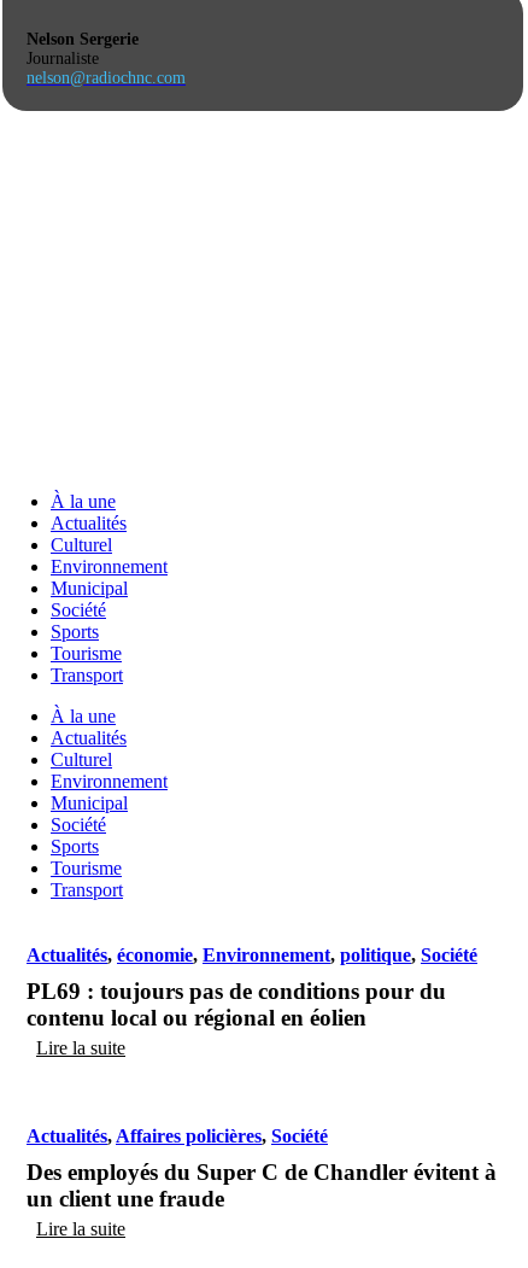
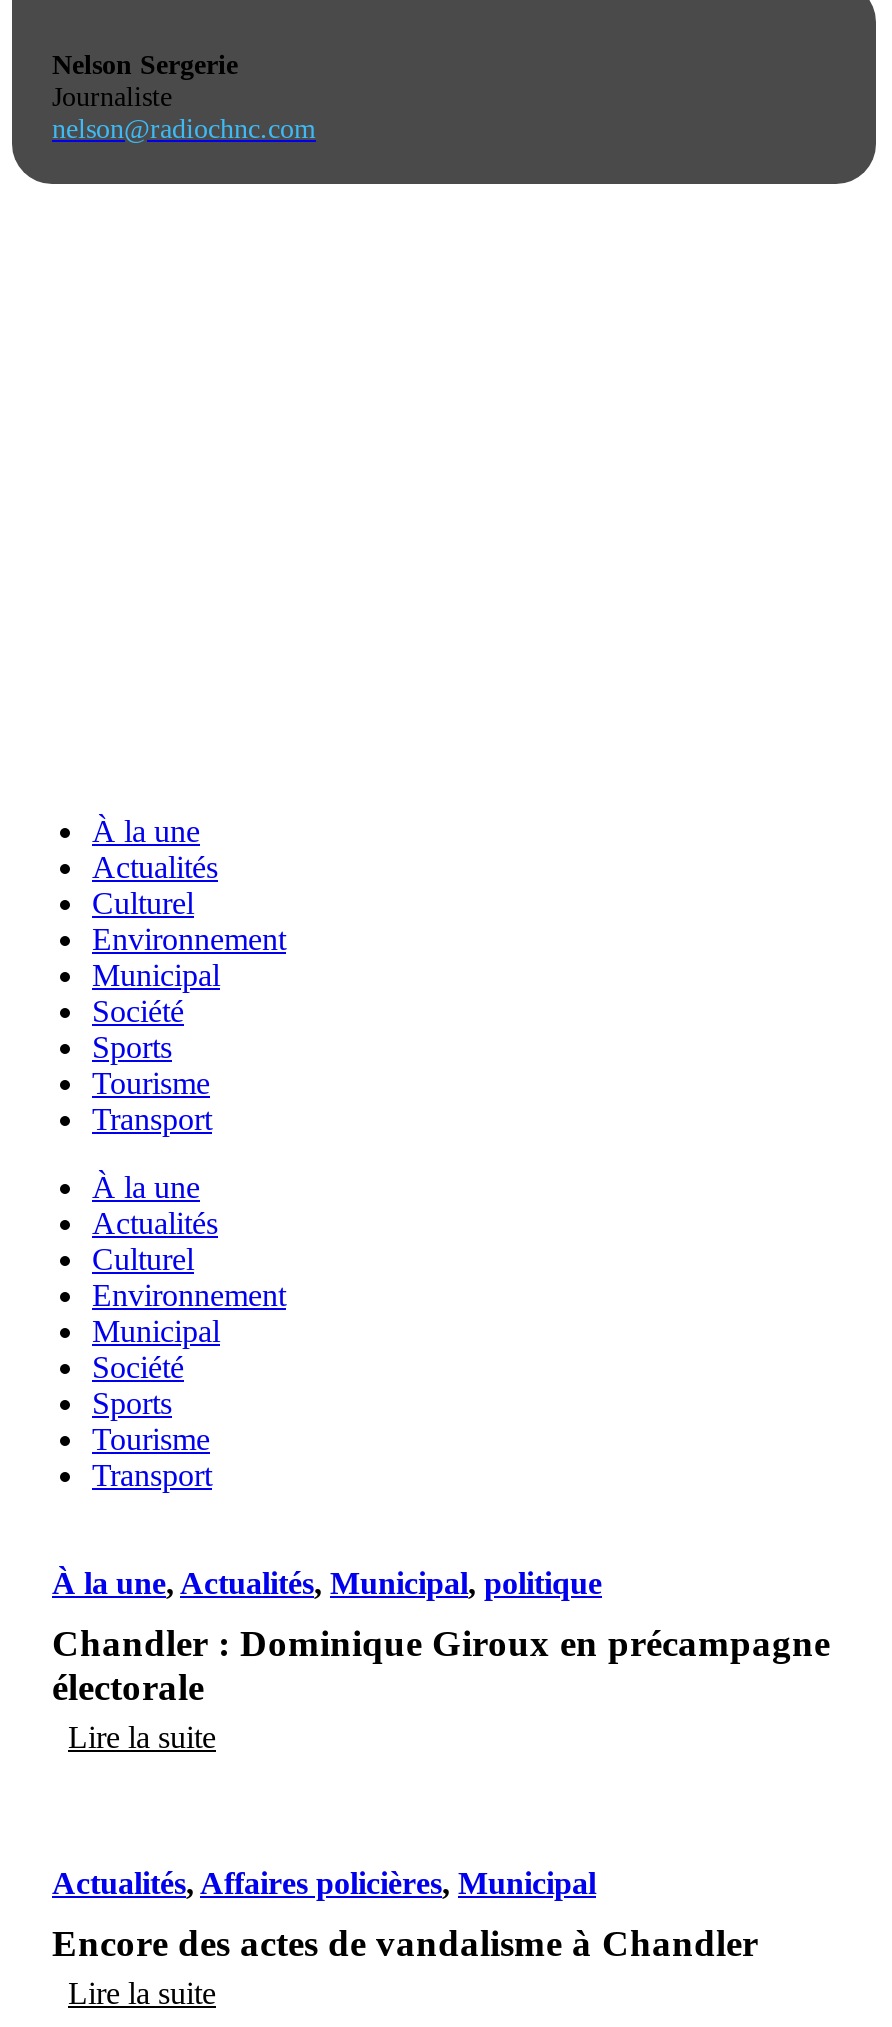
[27,944,477,965] Actualités, économie, Environnement, politique, Société -> [52,1566,602,1600] À la une, Actualités, Municipal, politique
[27,978,446,1030] PL69 : toujours pas de conditions pour du | contenu local ou régional en éolien -> [52,1621,830,1707] Chandler : Dominique Giroux en précampagne | électorale
[27,1125,328,1146] Actualités, Affaires policières, Société -> [52,1866,596,1900] Actualités, Affaires policières, Municipal
[27,1159,497,1211] Des employés du Super C de Chandler évitent à | un client une fraude -> [52,1921,758,1963] Encore des actes de vandalisme à Chandler

